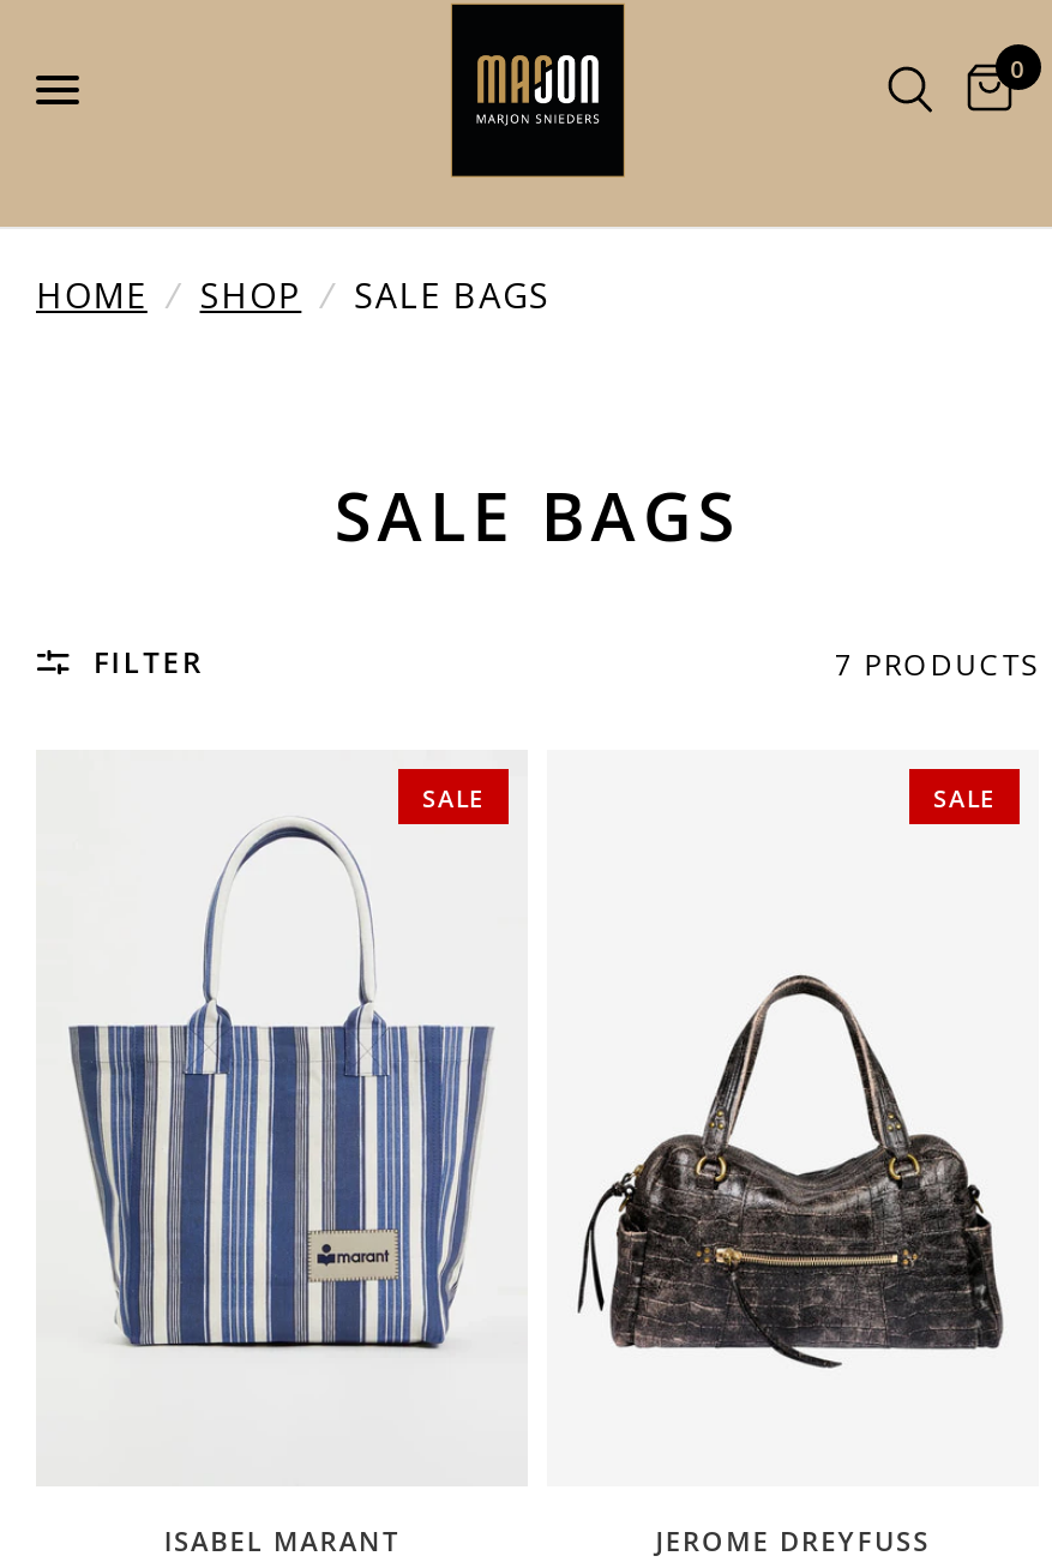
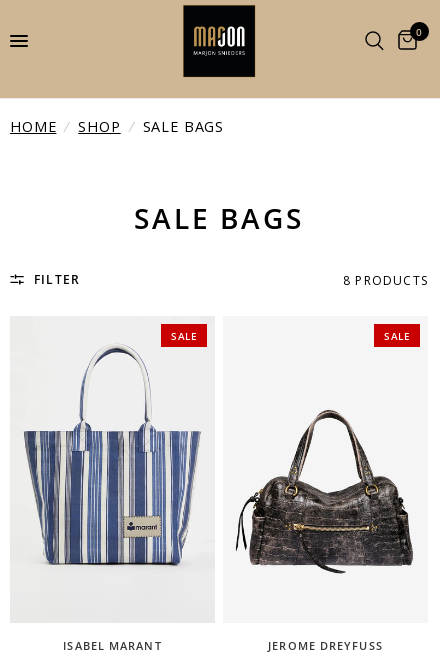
[835,644,1039,685] 7 PRODUCTS -> [343,272,428,289] 8 PRODUCTS

